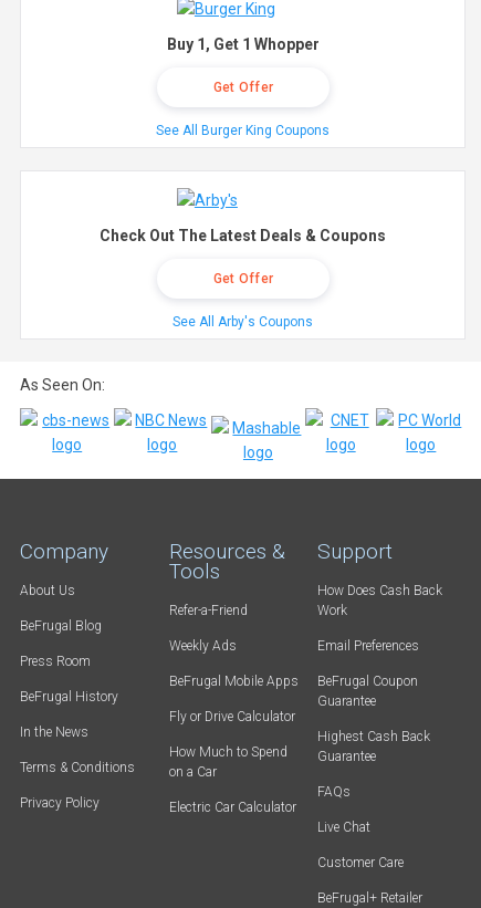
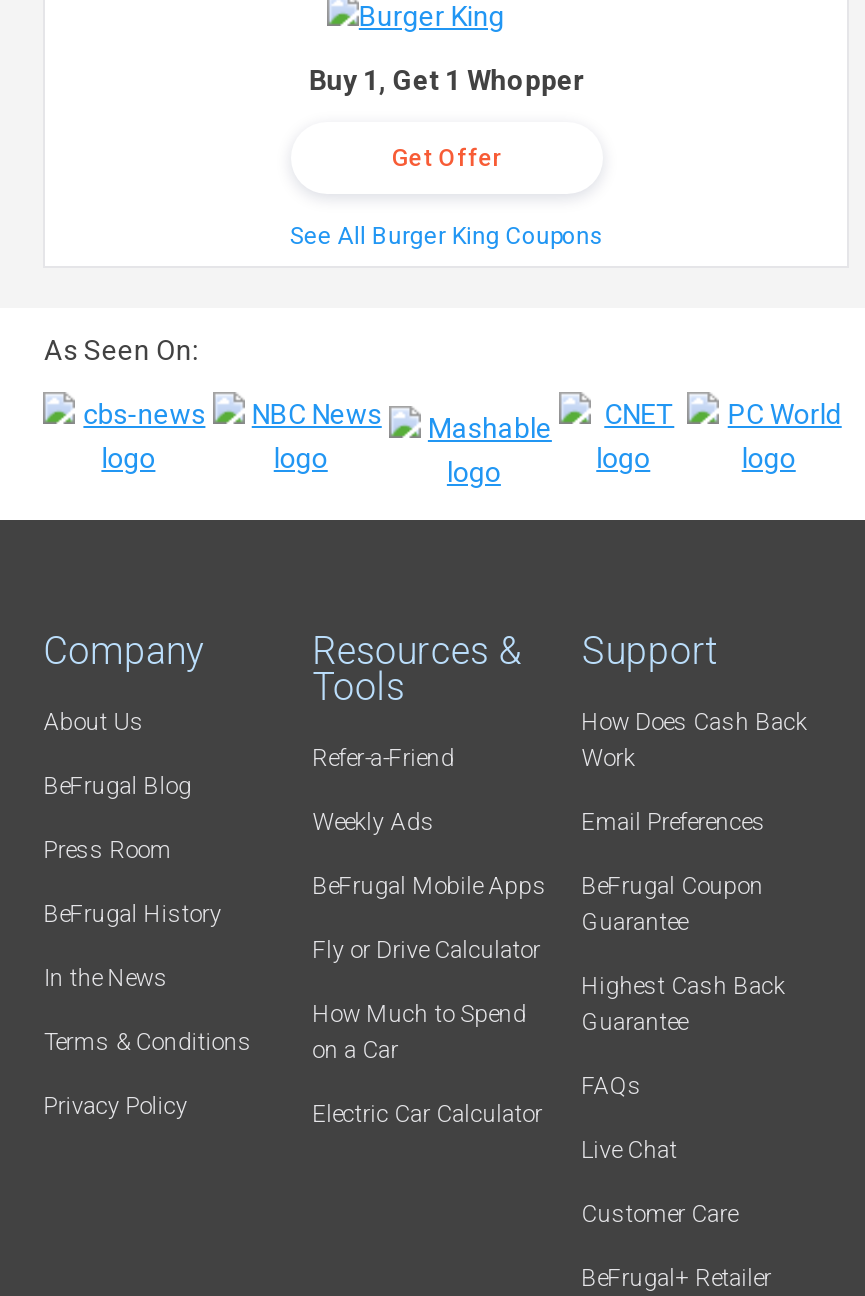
[100,227,386,330] Check Out The Latest Deals & Coupons | Get Offer | See All Arby's Coupons -> none

